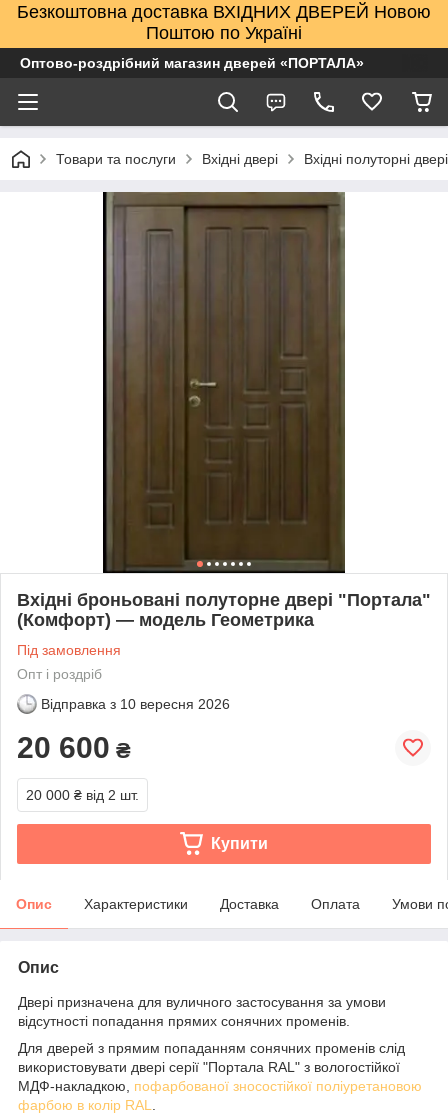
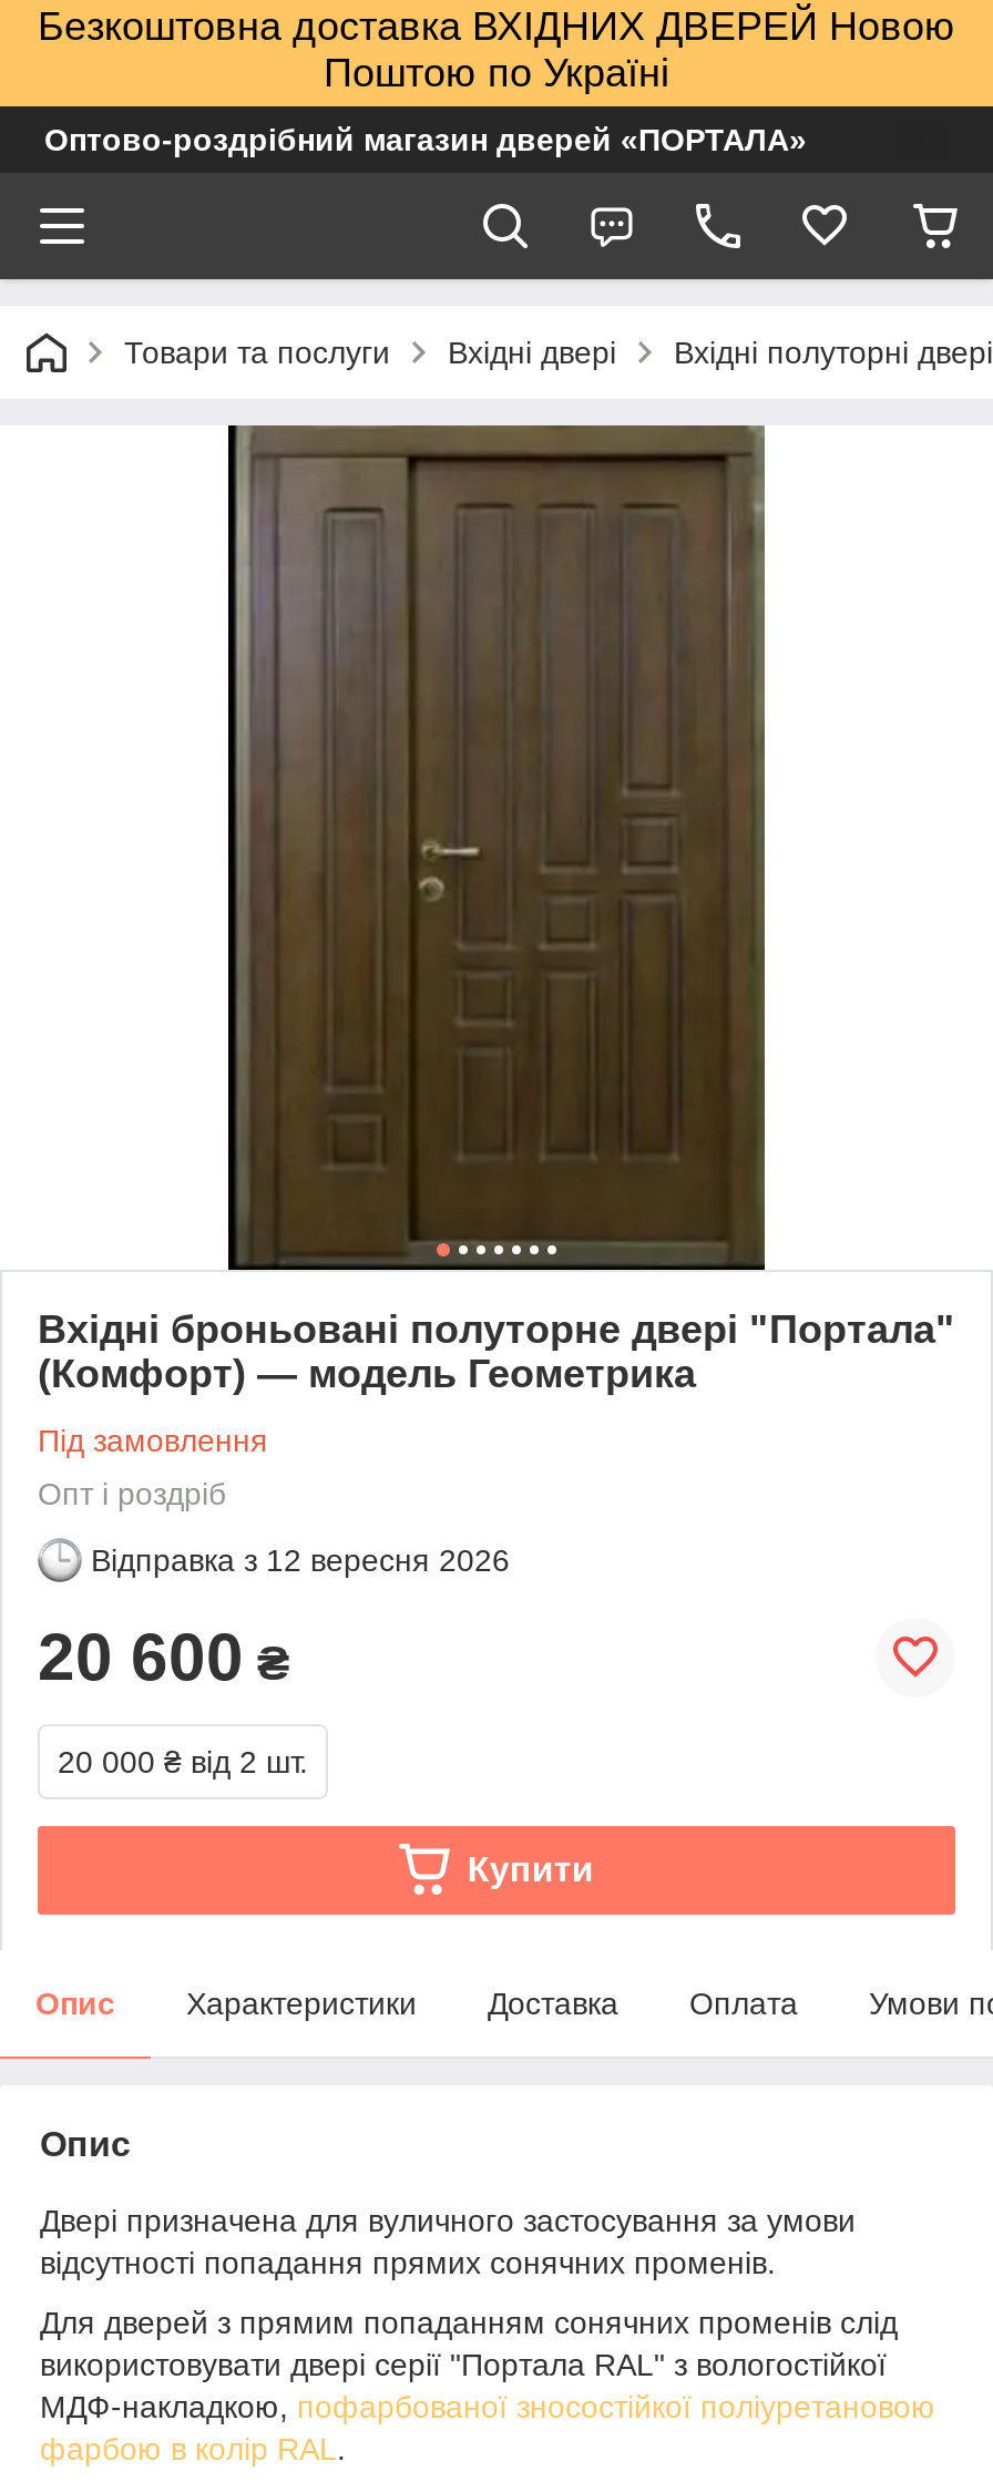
[41,696,230,712] Відправка з 10 вересня 2026 -> [91,1542,510,1577] Відправка з 12 вересня 2026

